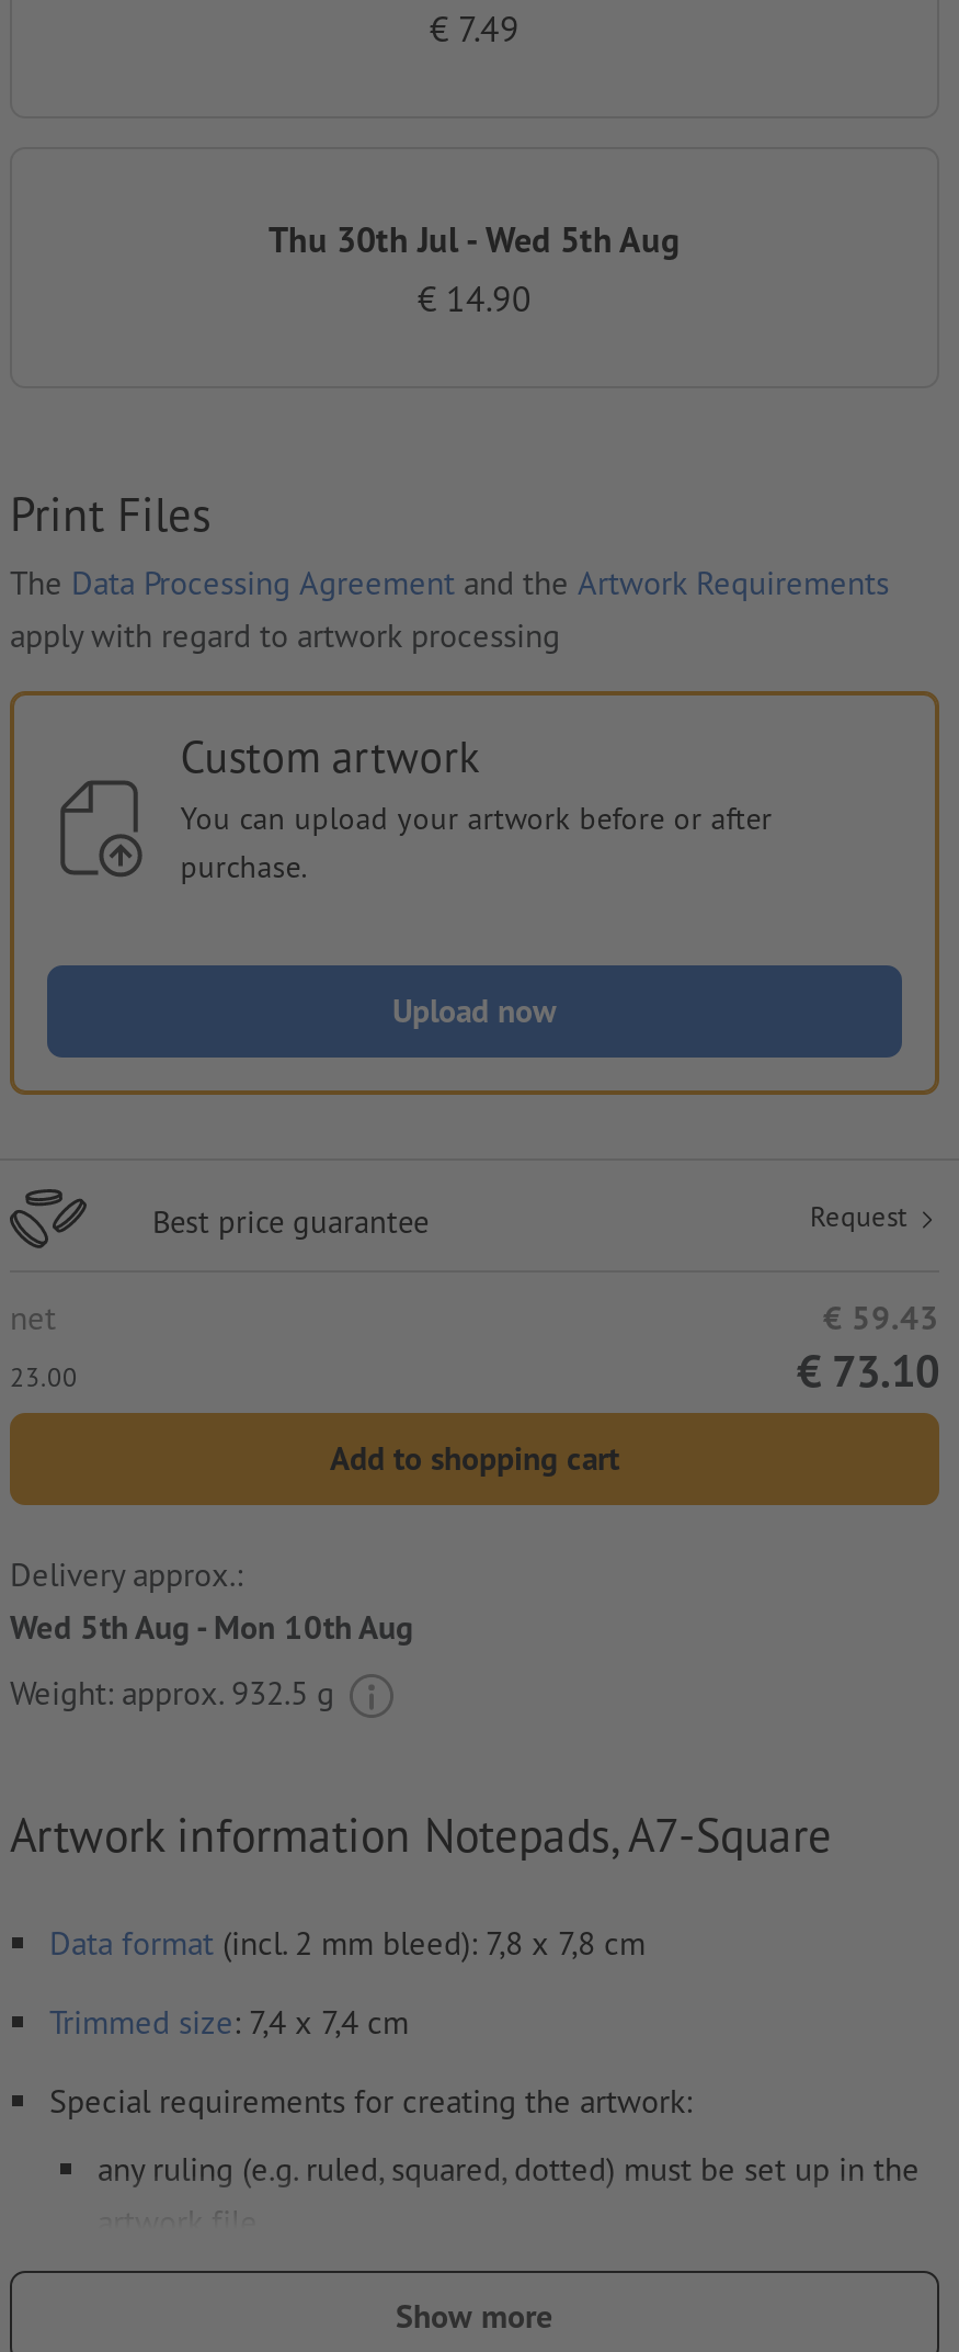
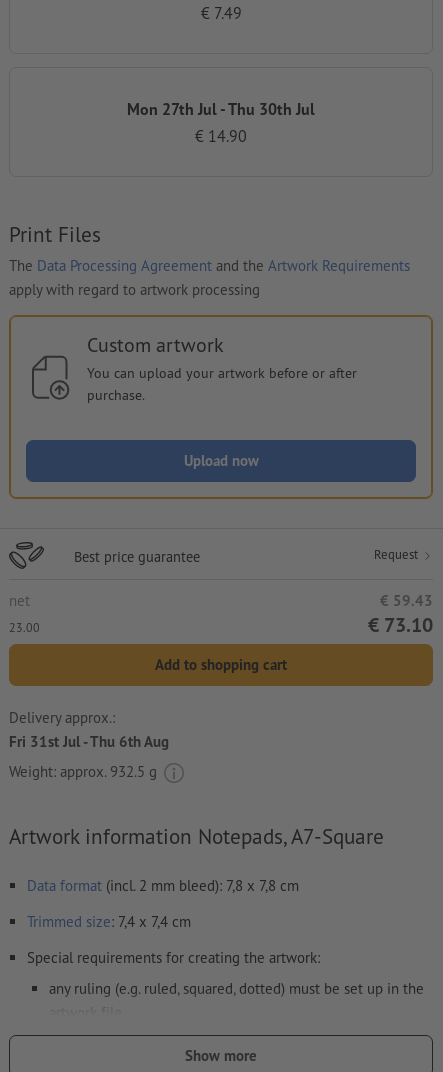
[269,217,681,261] Thu 30th Jul - Wed 5th Aug -> [127,99,315,119] Mon 27th Jul - Thu 30th Jul
[10,1605,413,1647] Wed 5th Aug - Mon 10th Aug -> [9,732,169,751] Fri 31st Jul - Thu 6th Aug

